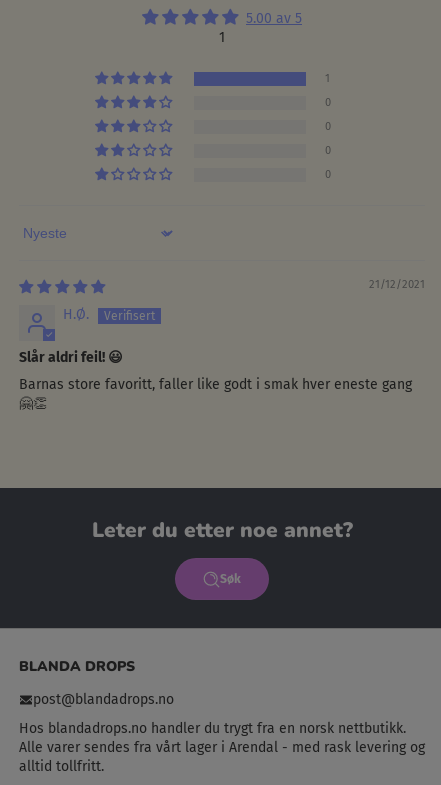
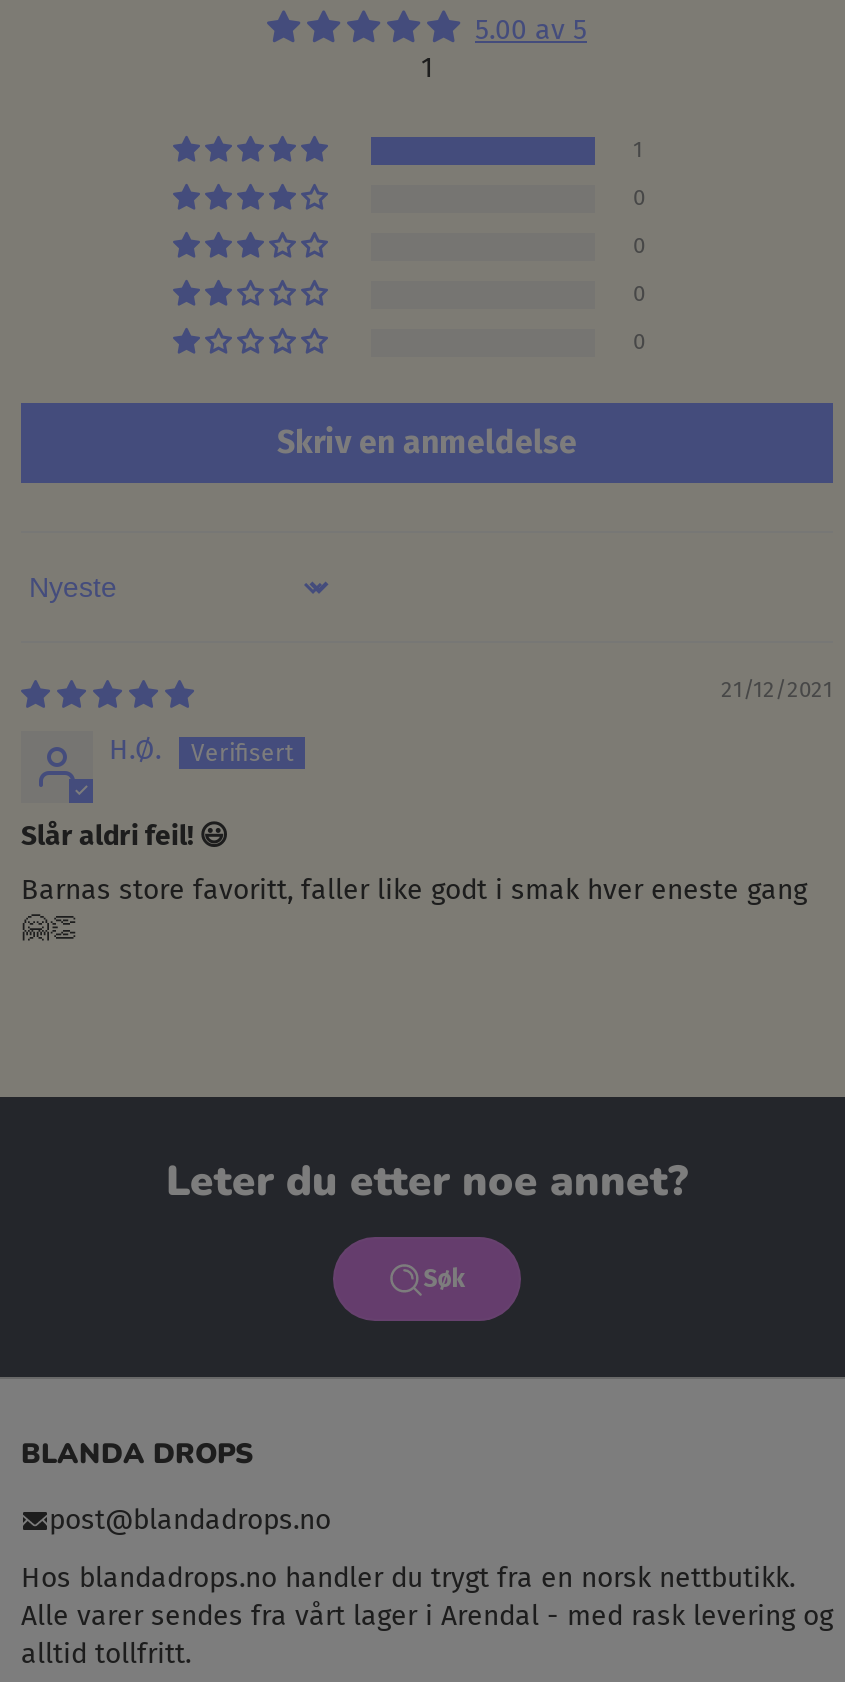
none -> [277,424,577,462] Skriv en anmeldelse

